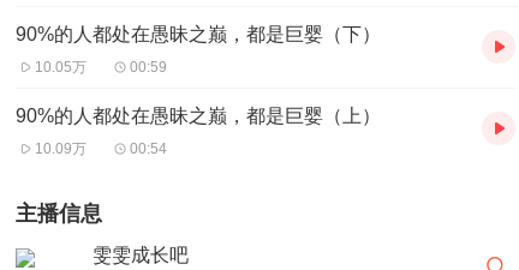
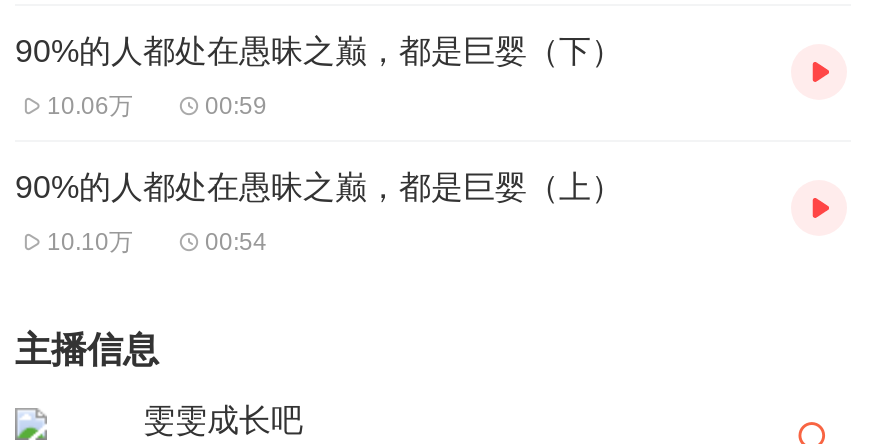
[35,59,86,75] 10.05万 -> [47,92,133,120] 10.06万
[35,140,86,157] 10.09万 -> [47,228,133,256] 10.10万

